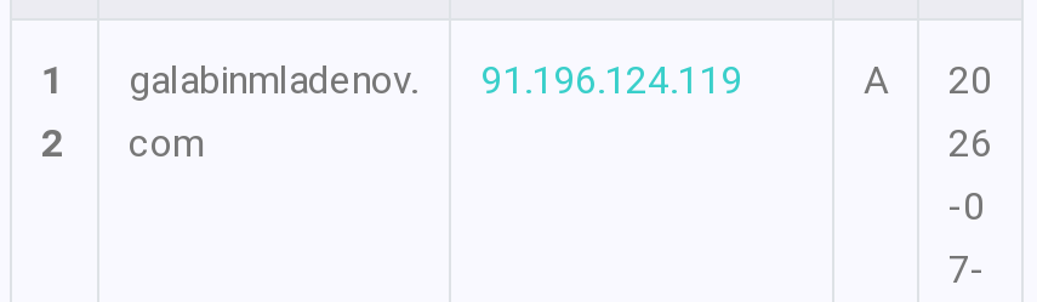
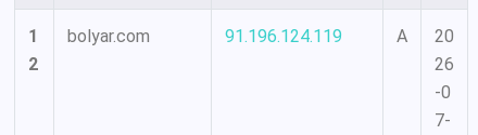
[129,57,417,166] galabinmladenov. | com -> [67,26,150,46] bolyar.com

